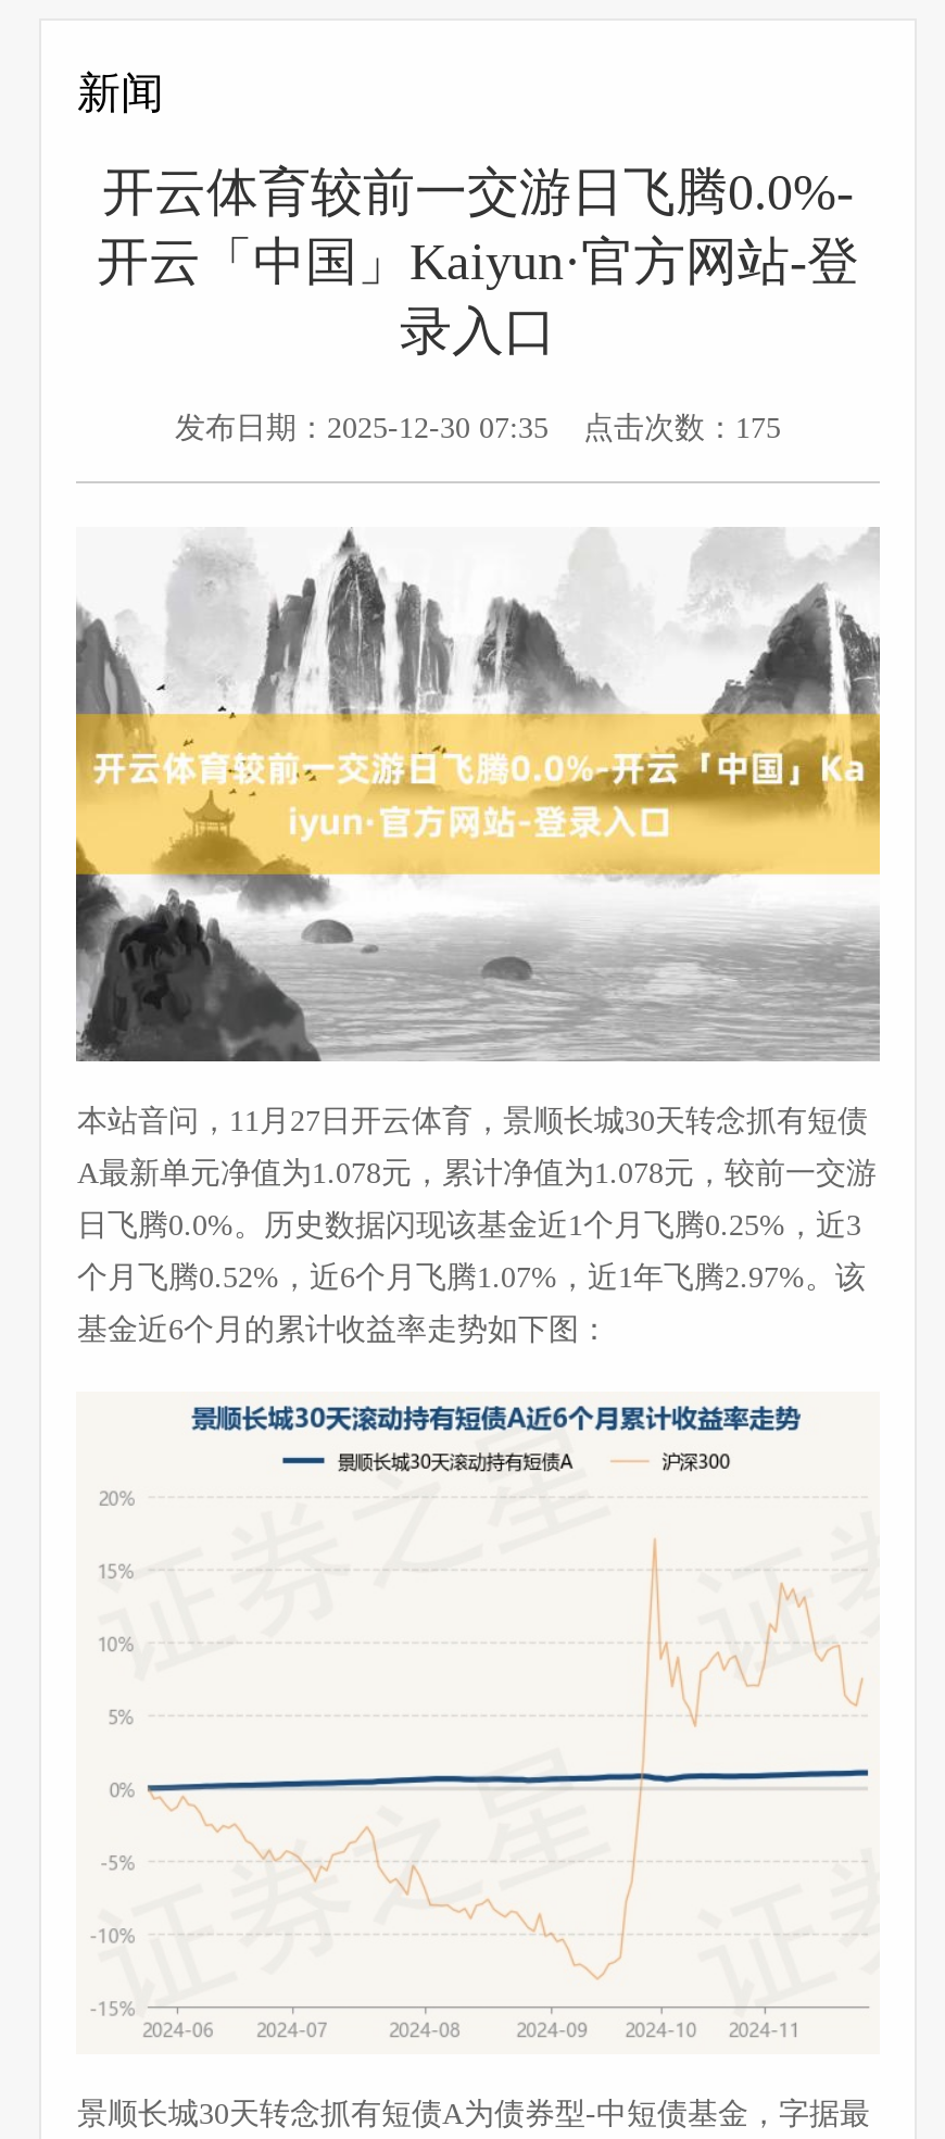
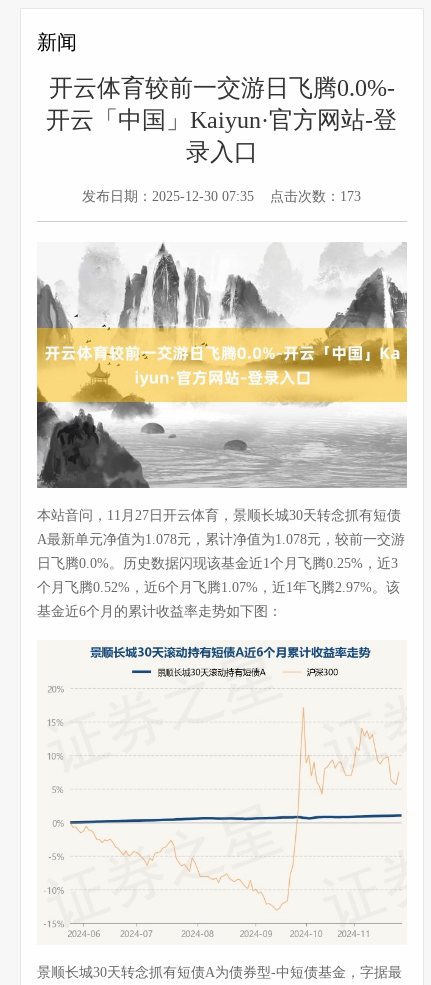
[175,412,781,444] 发布日期：2025-12-30 07:35 点击次数：175 -> [82,189,361,204] 发布日期：2025-12-30 07:35 点击次数：173

